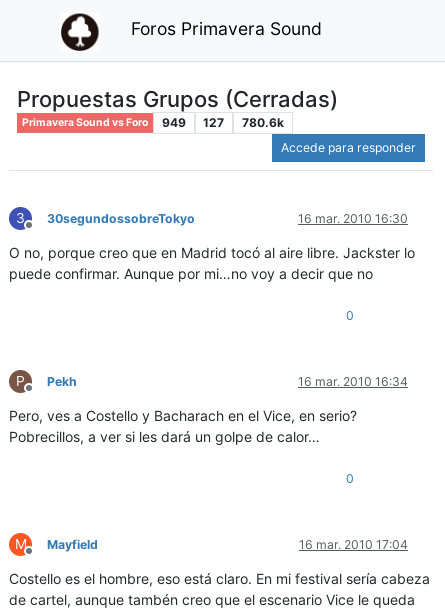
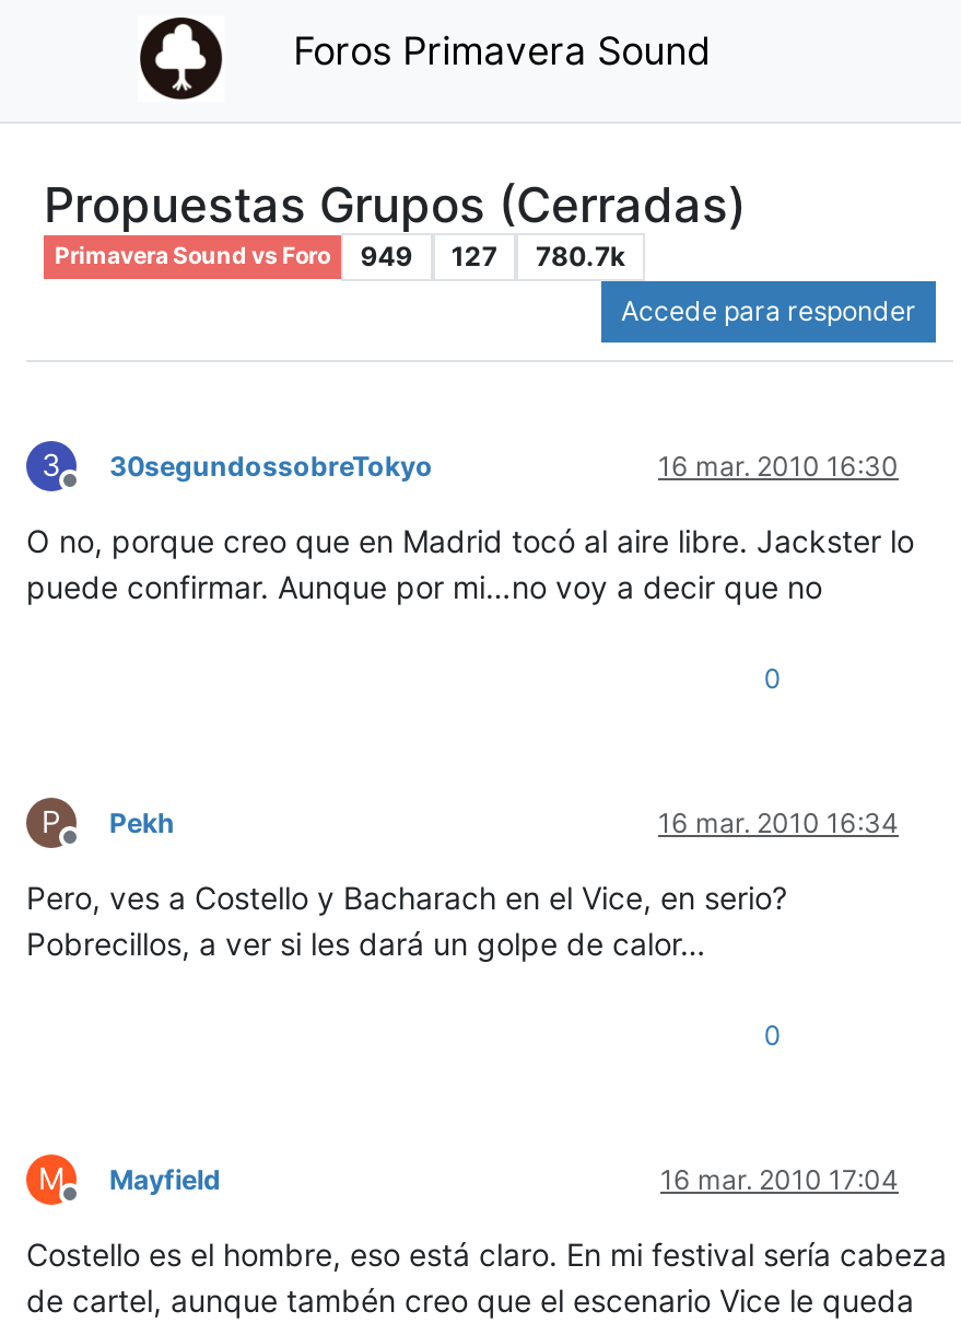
[22,115,284,130] Primavera Sound vs Foro 949 127 780.6k -> [55,239,625,272] Primavera Sound vs Foro 949 127 780.7k

